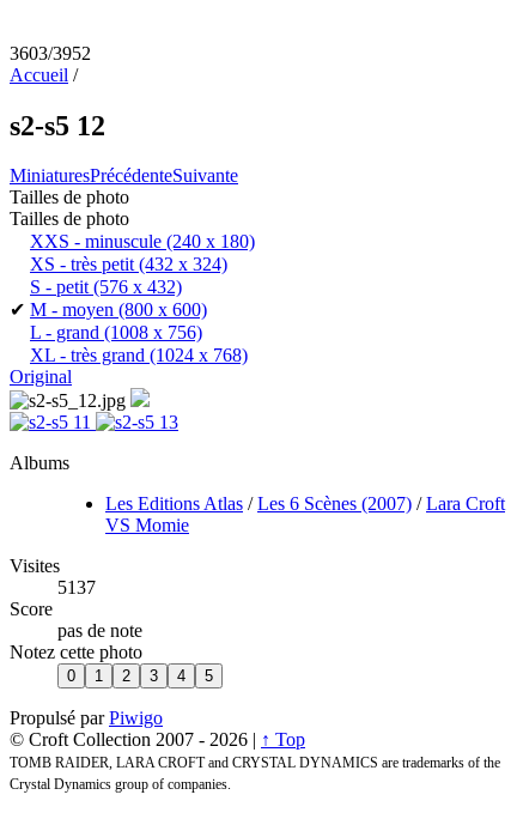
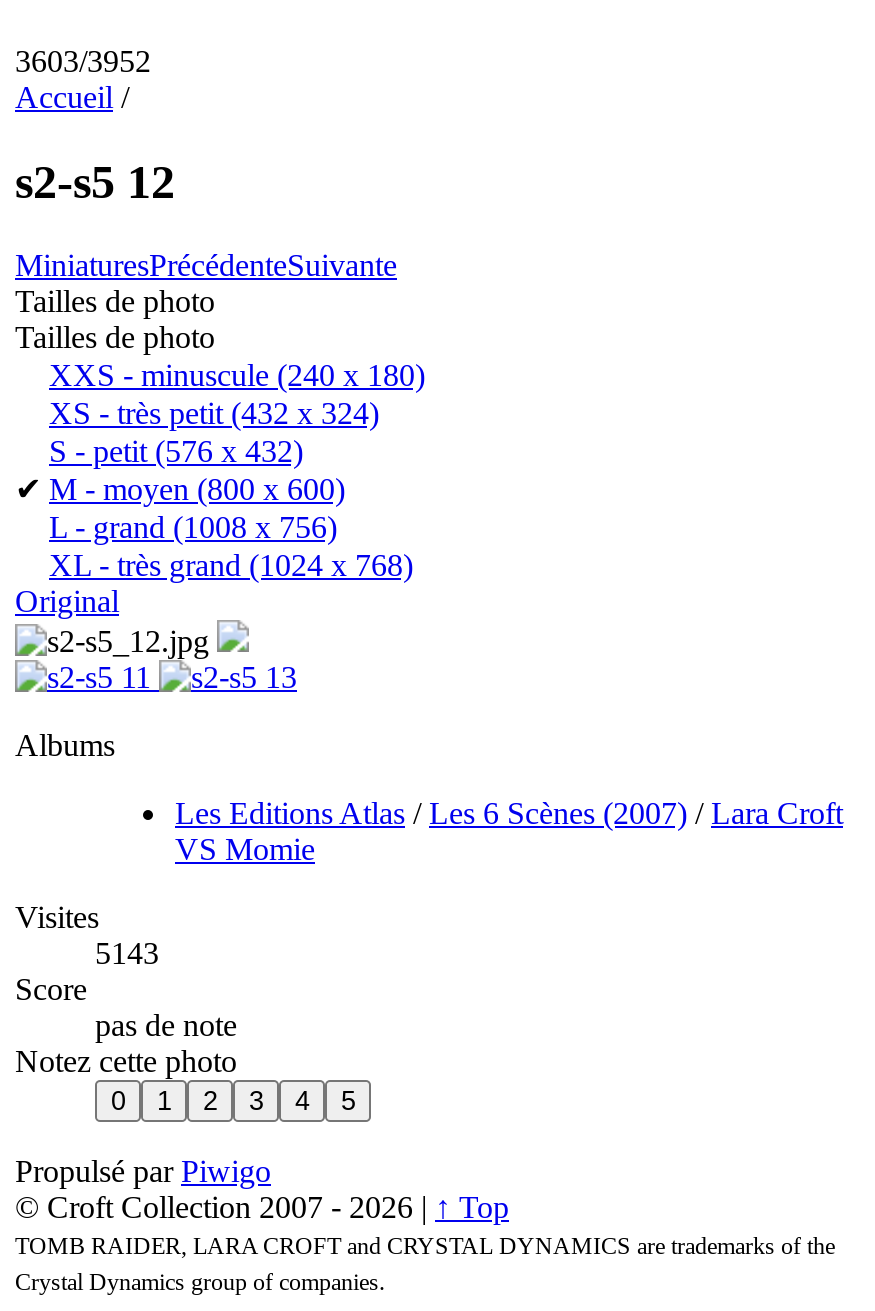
[57,578,96,598] 5137 -> [95,937,159,971] 5143

